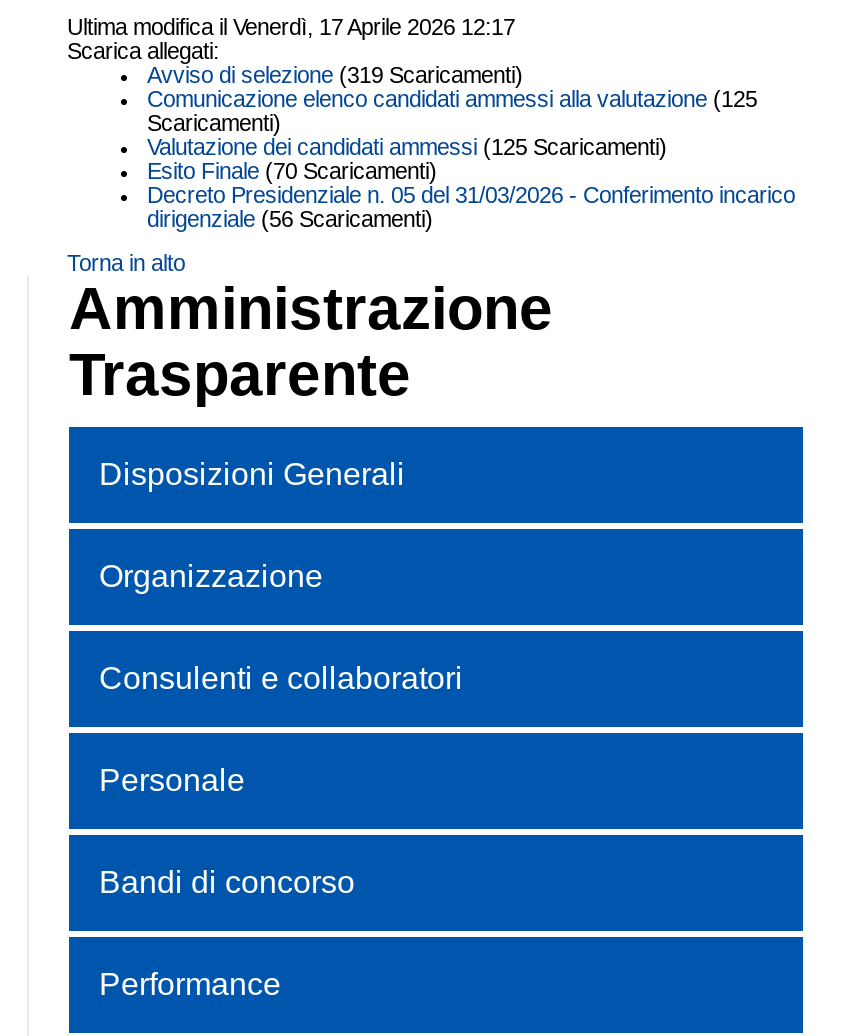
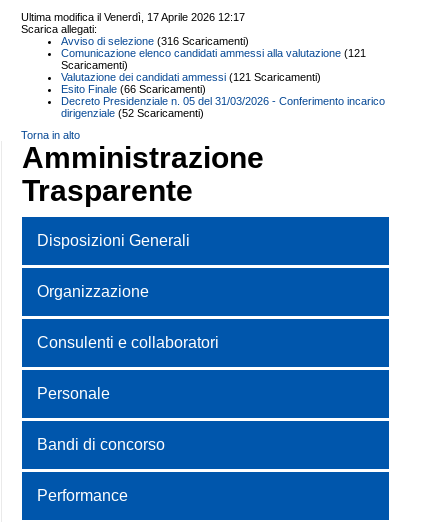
[147,63,523,87] Avviso di selezione (319 Scaricamenti) -> [61,35,249,47] Avviso di selezione (316 Scaricamenti)
[147,87,757,111] Comunicazione elenco candidati ammessi alla valutazione (125 -> [61,47,366,59] Comunicazione elenco candidati ammessi alla valutazione (121
[147,135,667,159] Valutazione dei candidati ammessi (125 Scaricamenti) -> [61,71,321,83] Valutazione dei candidati ammessi (121 Scaricamenti)
[147,159,437,183] Esito Finale (70 Scaricamenti) -> [61,83,206,95] Esito Finale (66 Scaricamenti)
[147,207,433,231] dirigenziale (56 Scaricamenti) -> [61,107,204,119] dirigenziale (52 Scaricamenti)

